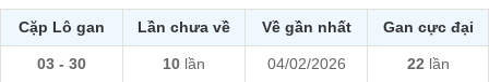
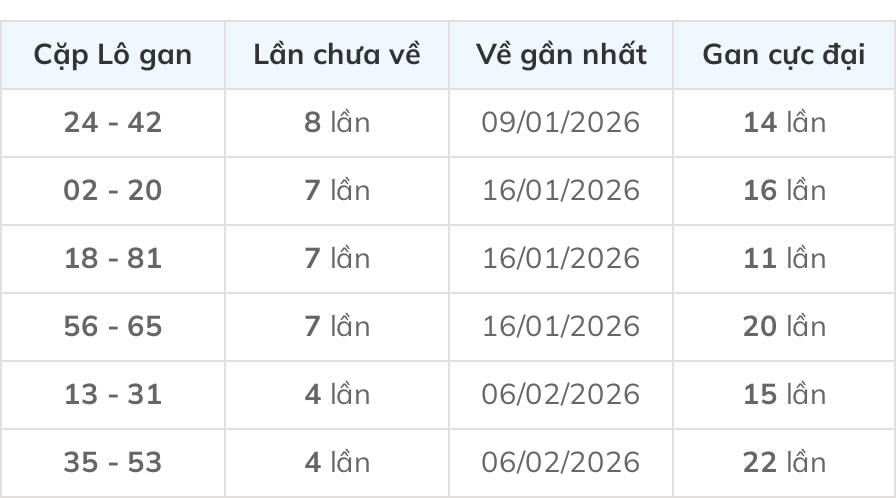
[37,55,345,73] 03 - 30 | 10 lần | 04/02/2026 -> [63,104,826,480] 24 - 42 | 8 lần | 09/01/2026 | 14 lần | 02 - 20 | 7 lần | 16/01/2026 | 16 lần | 18 - 81 | 7 lần | 16/01/2026 | 11 lần | 56 - 65 | 7 lần | 16/01/2026 | 20 lần | 13 - 31 | 4 lần | 06/02/2026 | 15 lần | 35 - 53 | 4 lần | 06/02/2026

